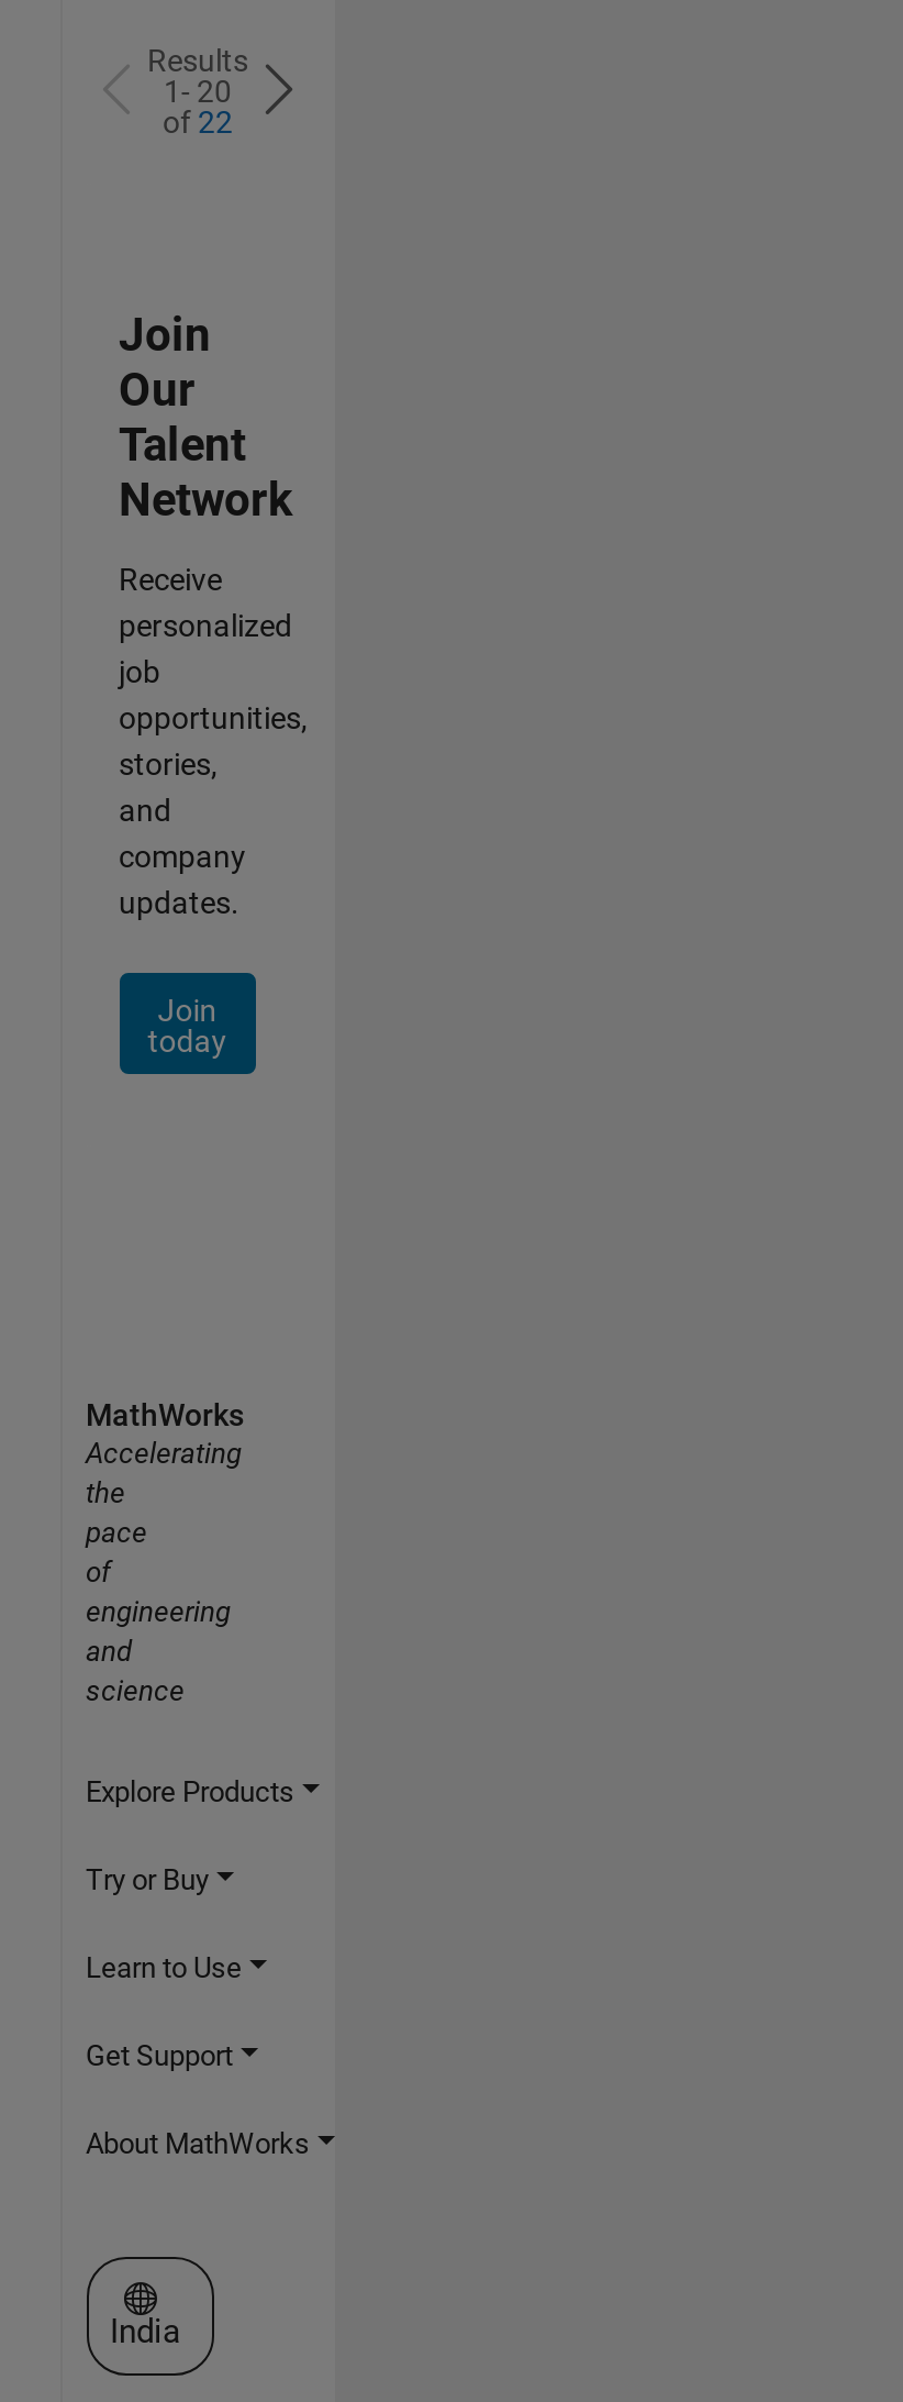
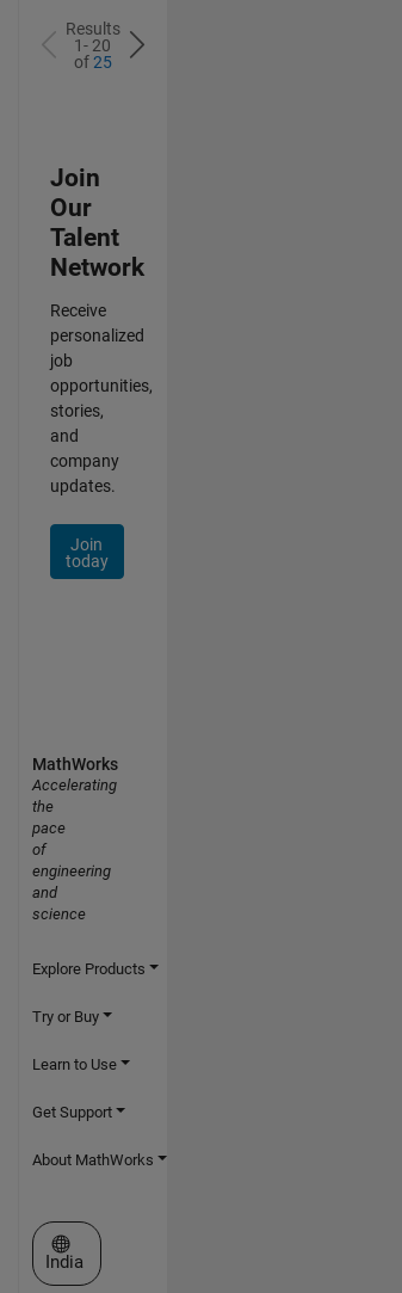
[163,104,233,139] of 22 -> [73,52,112,71] of 25

